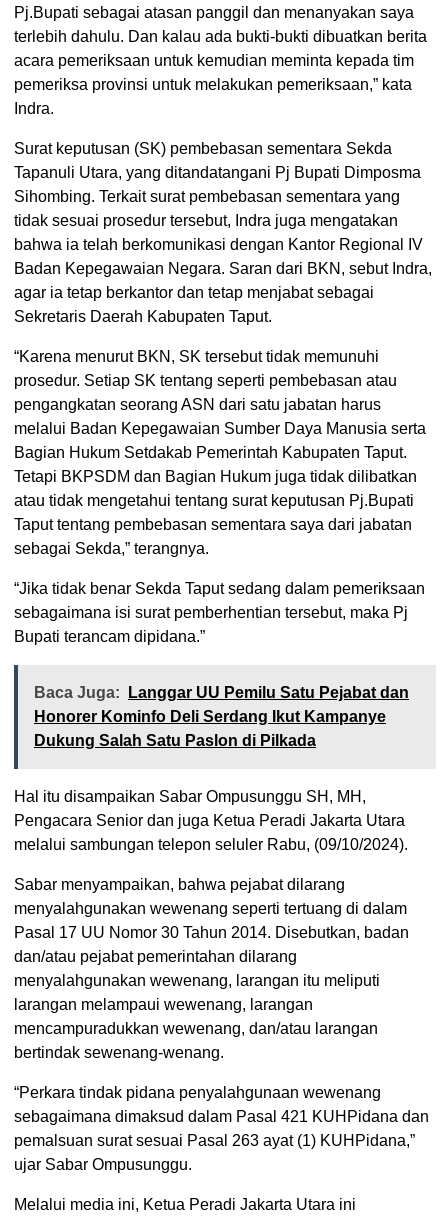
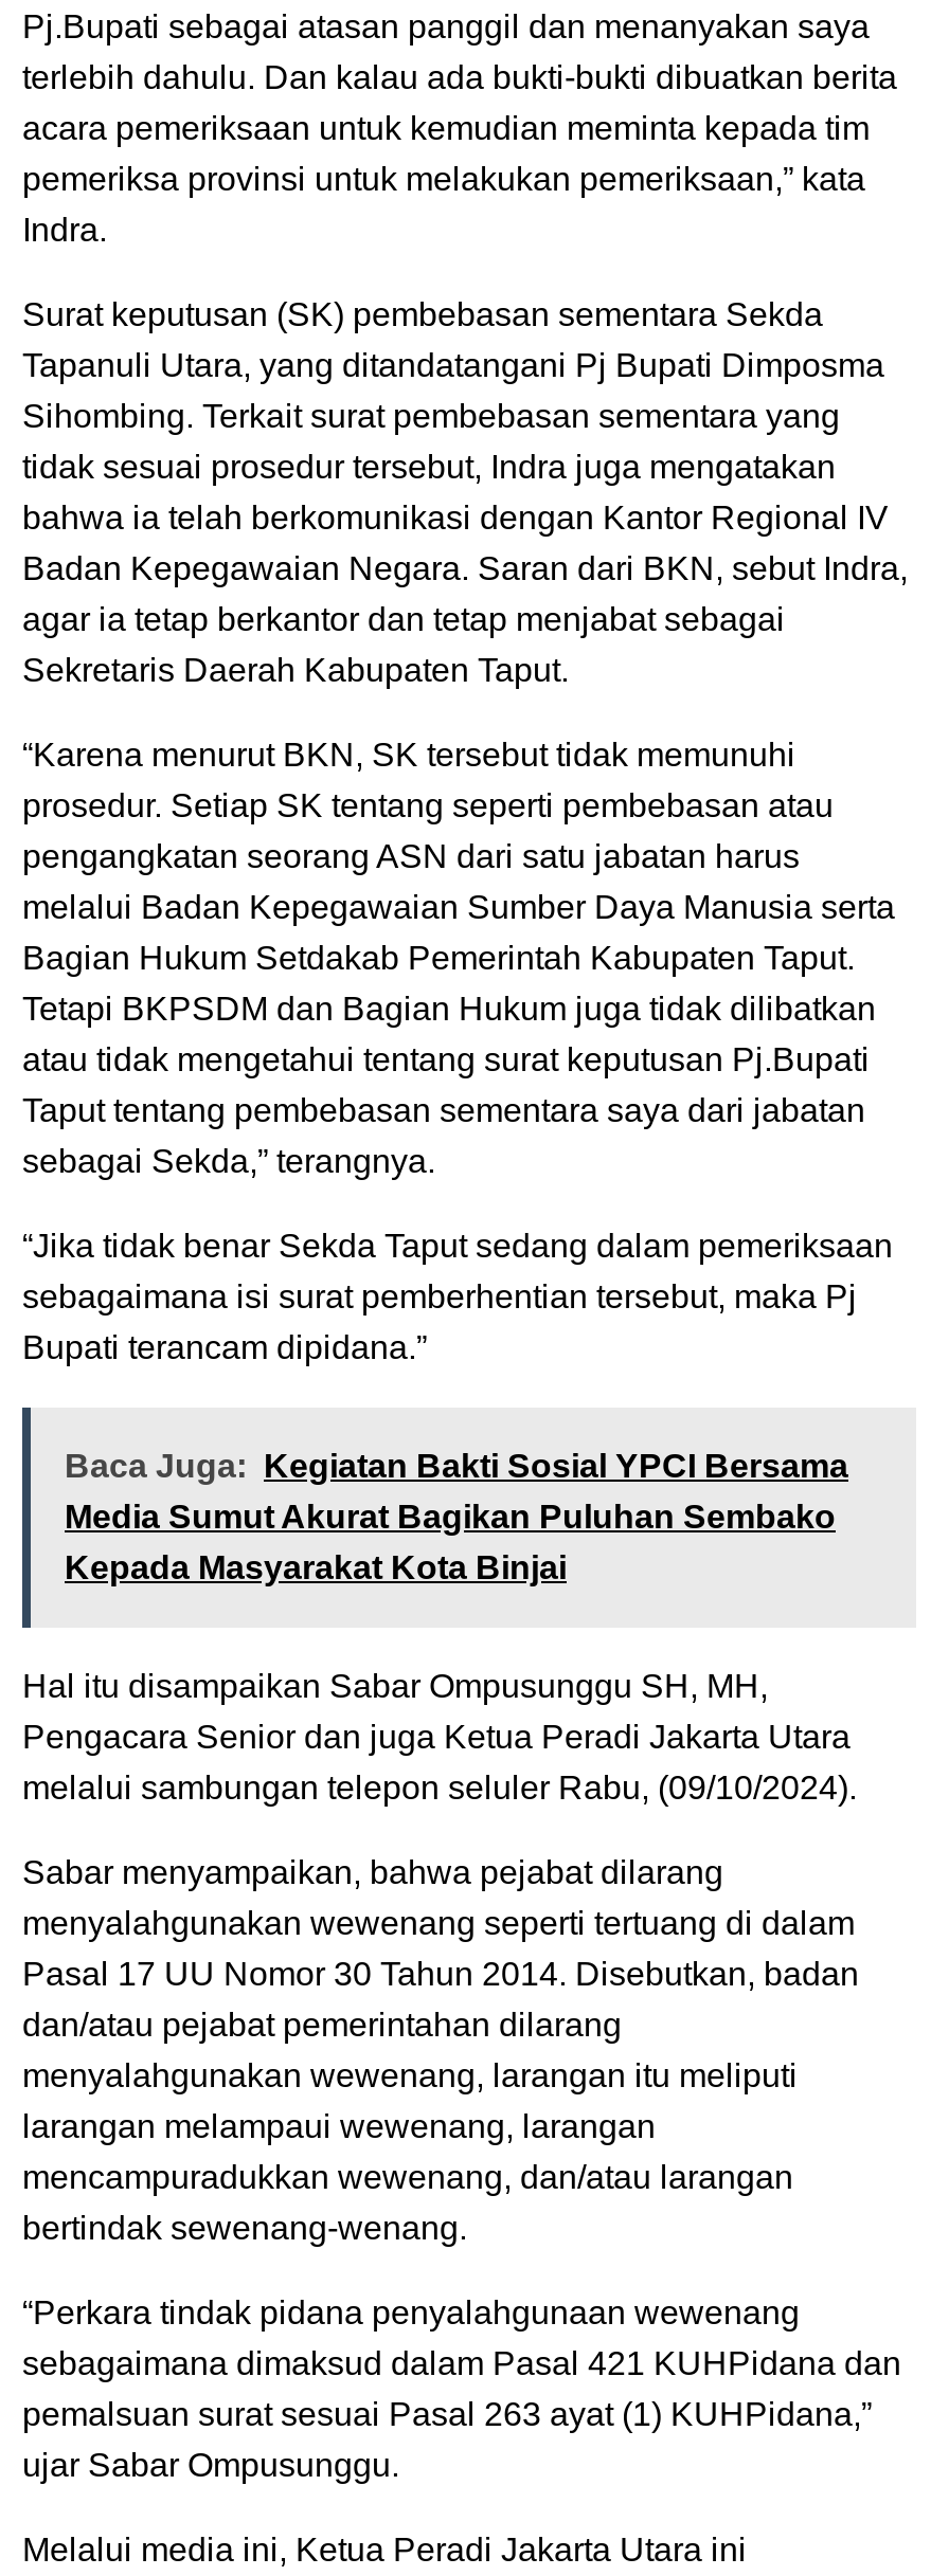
[34,683,409,748] Baca Juga: Langgar UU Pemilu Satu Pejabat dan | Honorer Kominfo Deli Serdang Ikut Kampanye | Dukung Salah Satu Paslon di Pilkada -> [65,1447,848,1584] Baca Juga: Kegiatan Bakti Sosial YPCI Bersama | Media Sumut Akurat Bagikan Puluhan Sembako | Kepada Masyarakat Kota Binjai

